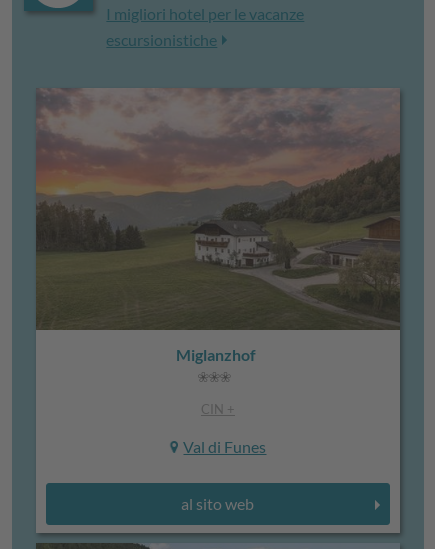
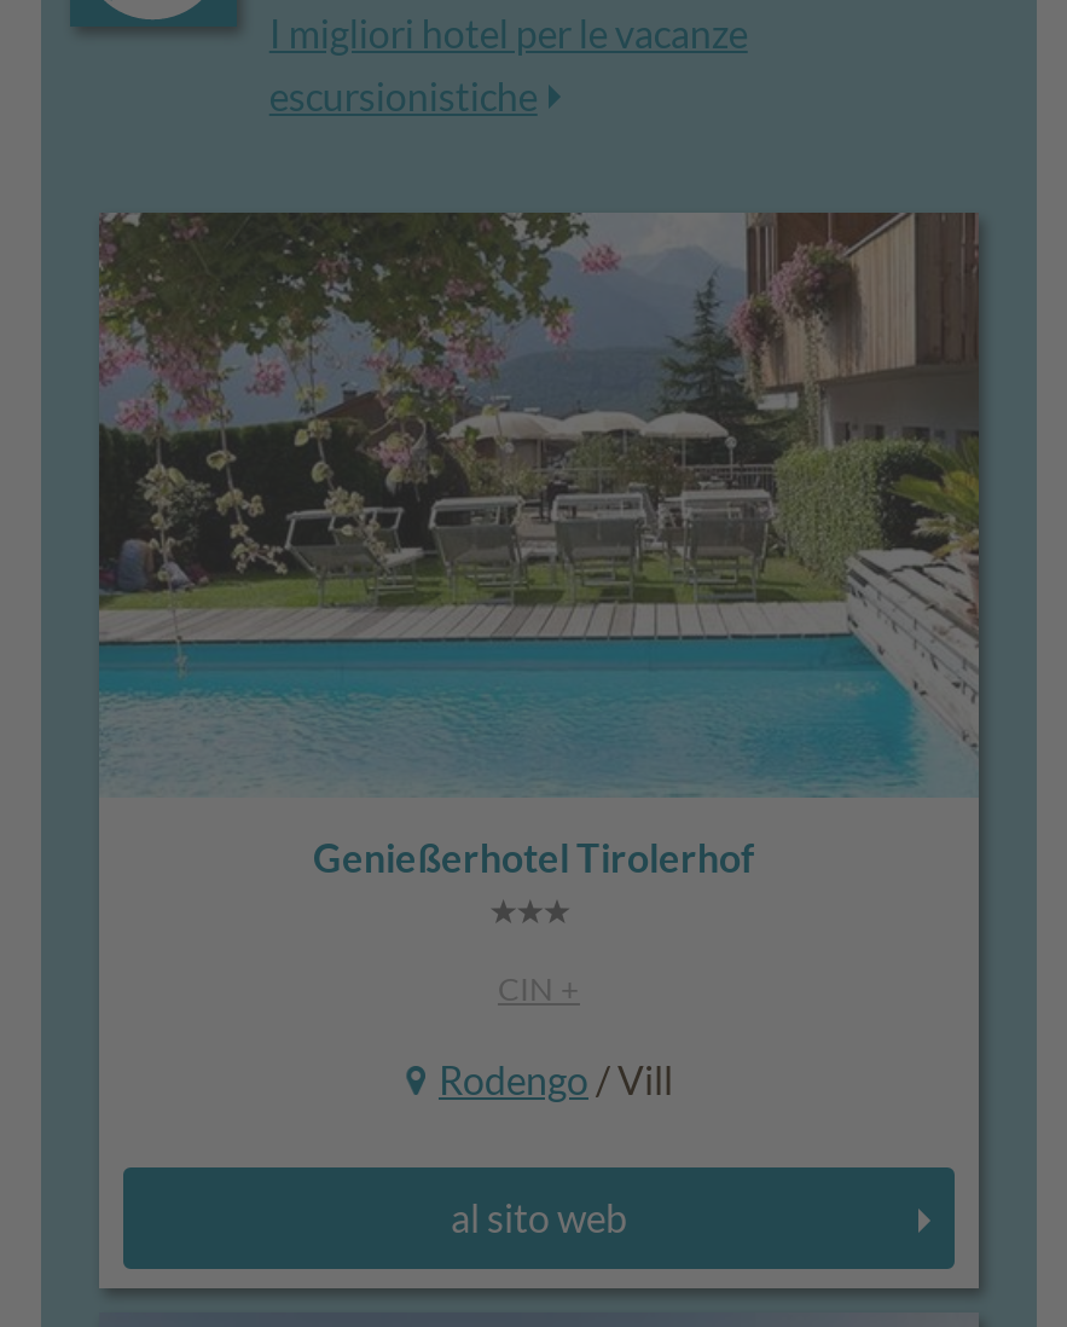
[35,87,401,364] [image] | Miglanzhof -> [97,210,981,881] [image] | Genießerhotel Tirolerhof
[183,437,266,456] Val di Funes -> [439,1057,673,1103] Rodengo / Vill

